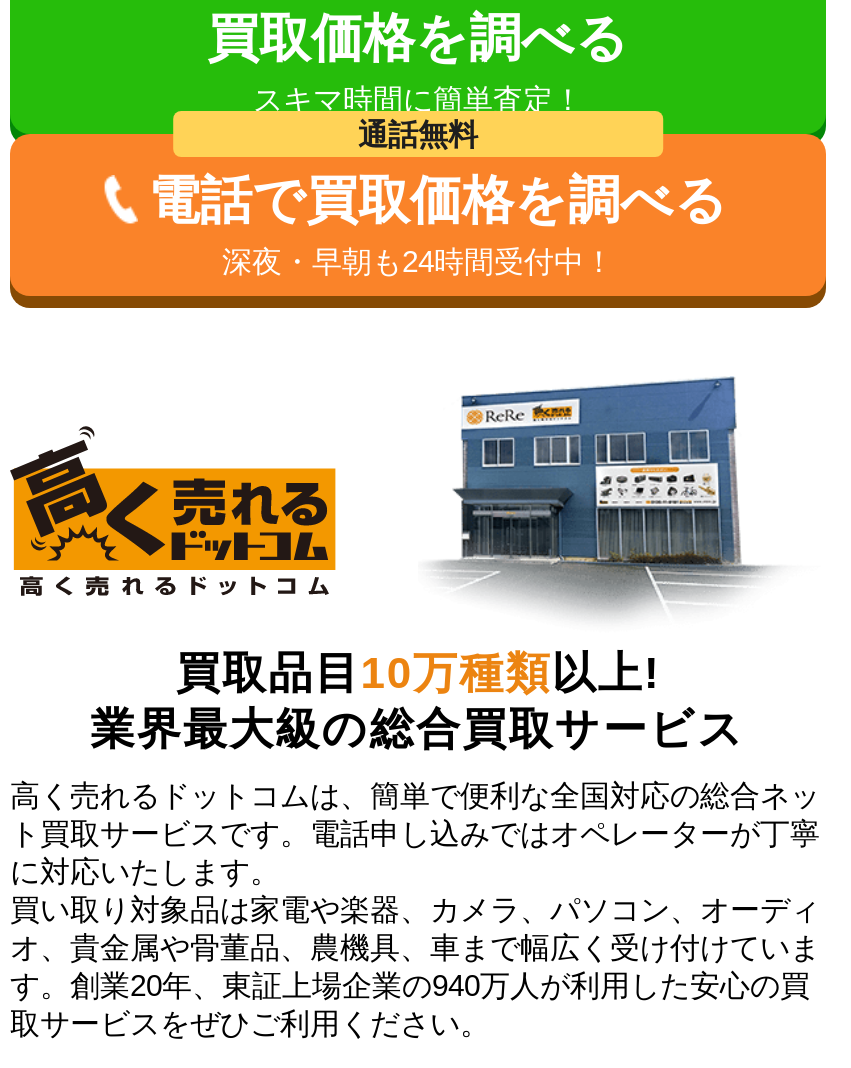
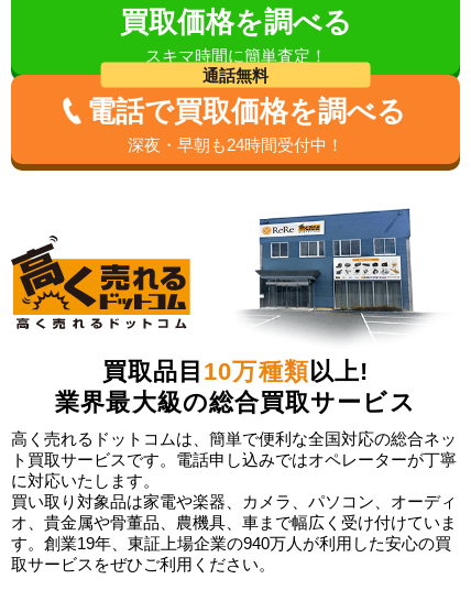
[10,969,810,1003] す。創業20年、東証上場企業の940万人が利用した安心の買 -> [11,534,451,553] す。創業19年、東証上場企業の940万人が利用した安心の買

